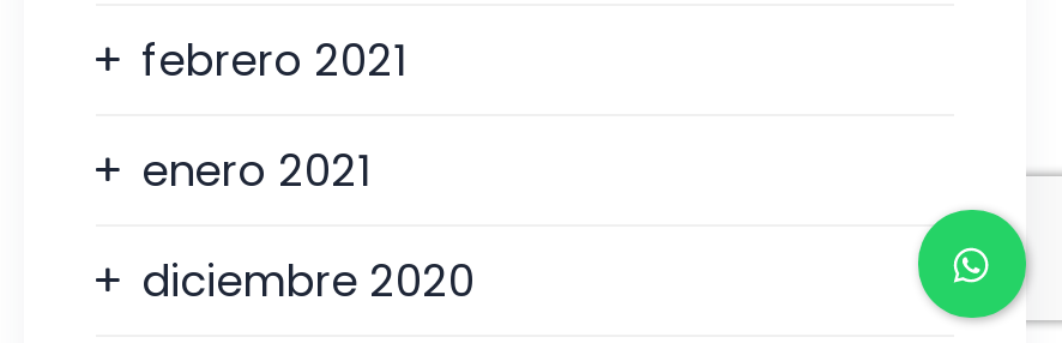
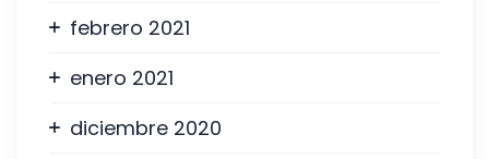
[916,207,1055,325] [image] -> none

